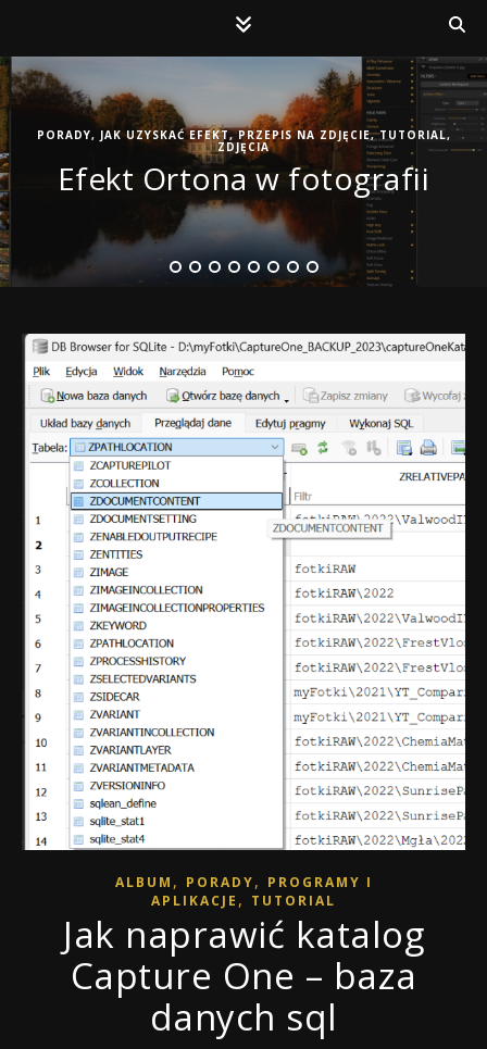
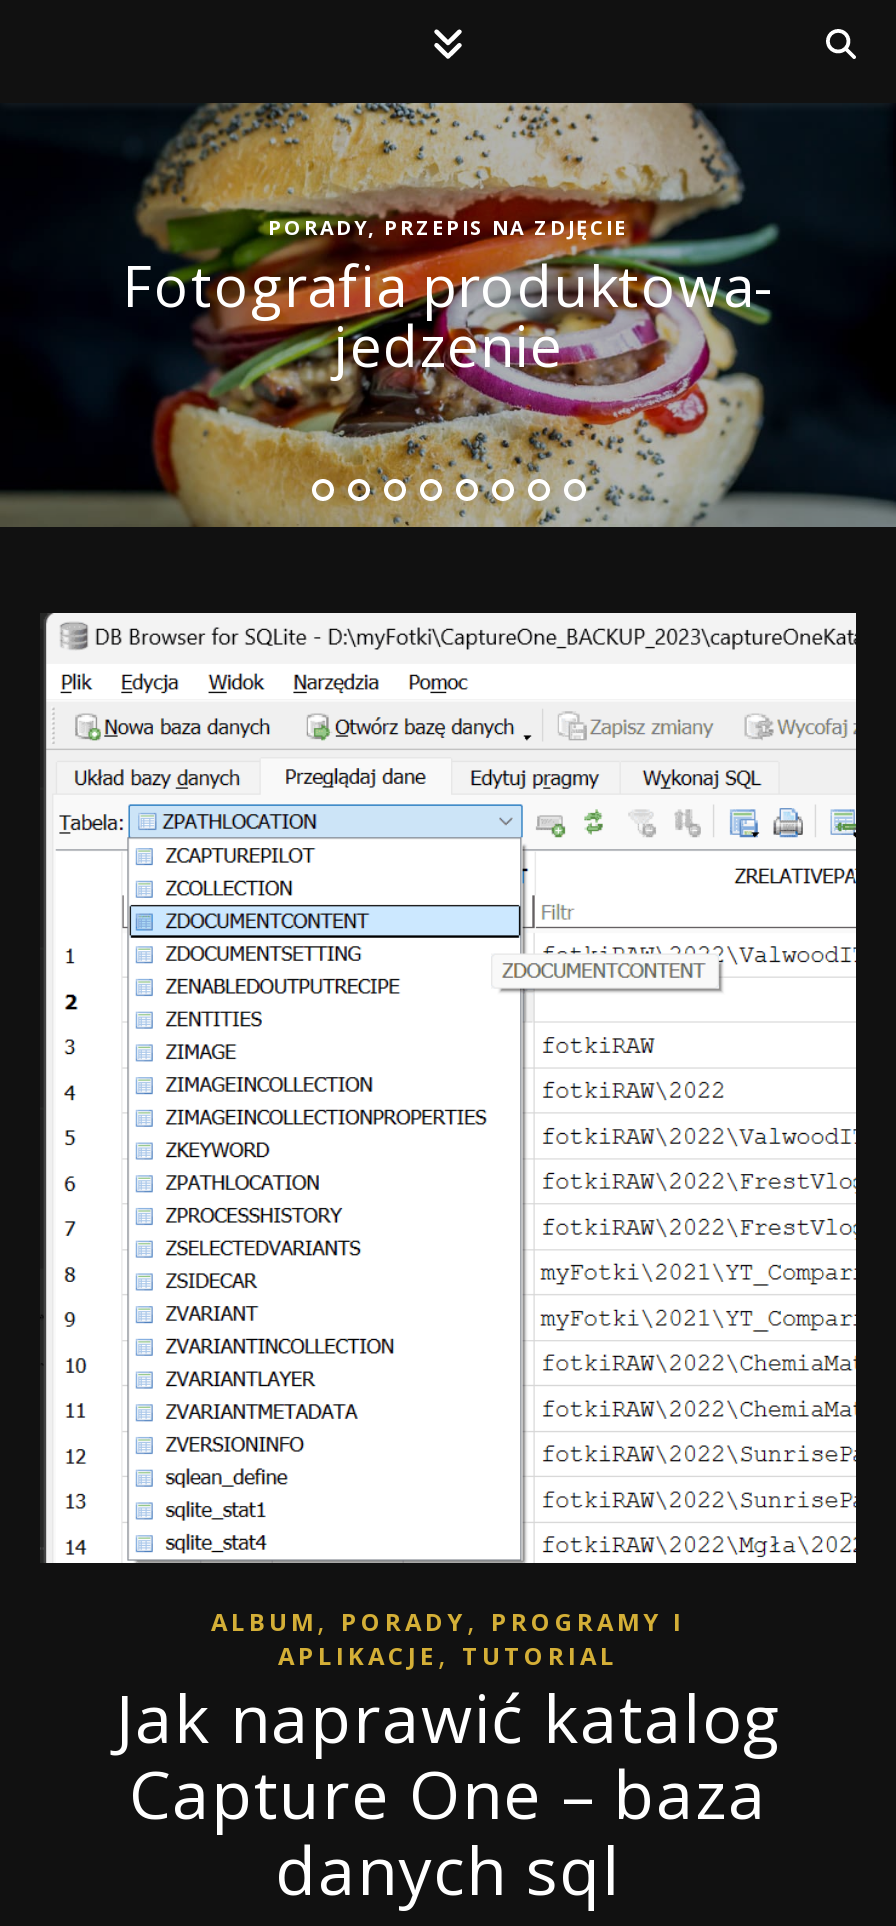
[3,55,484,287] [image] | PORADY, JAK UZYSKAĆ EFEKT,PRZEPIS NA ZDJĘCIE, TUTORIAL, | ZDJĘCIA | Efekt Ortona w fotografii -> [6,101,890,529] [image] | PORADY, PRZEPIS NA ZDJĘCIE | Fotografia produktowa- | jedzenie

